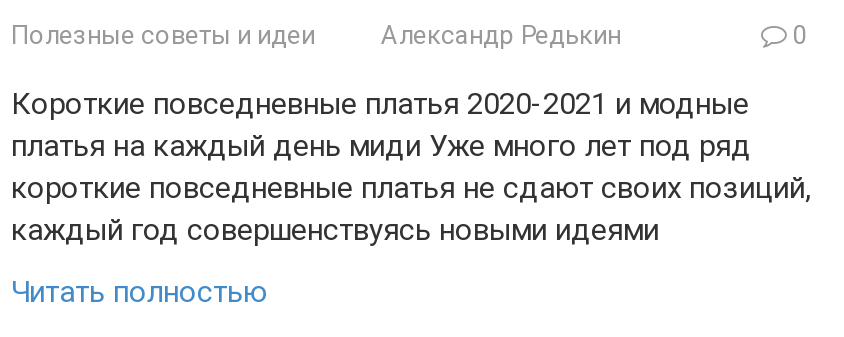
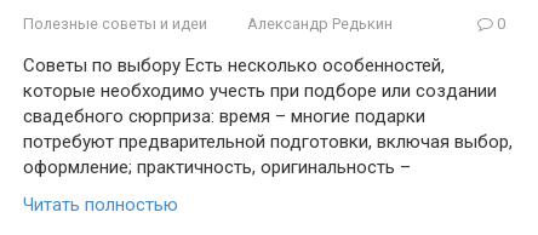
[11,86,811,248] Короткие повседневные платья 2020-2021 и модные | платья на каждый день миди Уже много лет под ряд | короткие повседневные платья не сдают своих позиций, | каждый год совершенствуясь новыми идеями -> [23,55,513,178] Советы по выбору Есть несколько особенностей, | которые необходимо учесть при подборе или создании | свадебного сюрприза: время – многие подарки | потребуют предварительной подготовки, включая выбор, | оформление; практичность, оригинальность –

